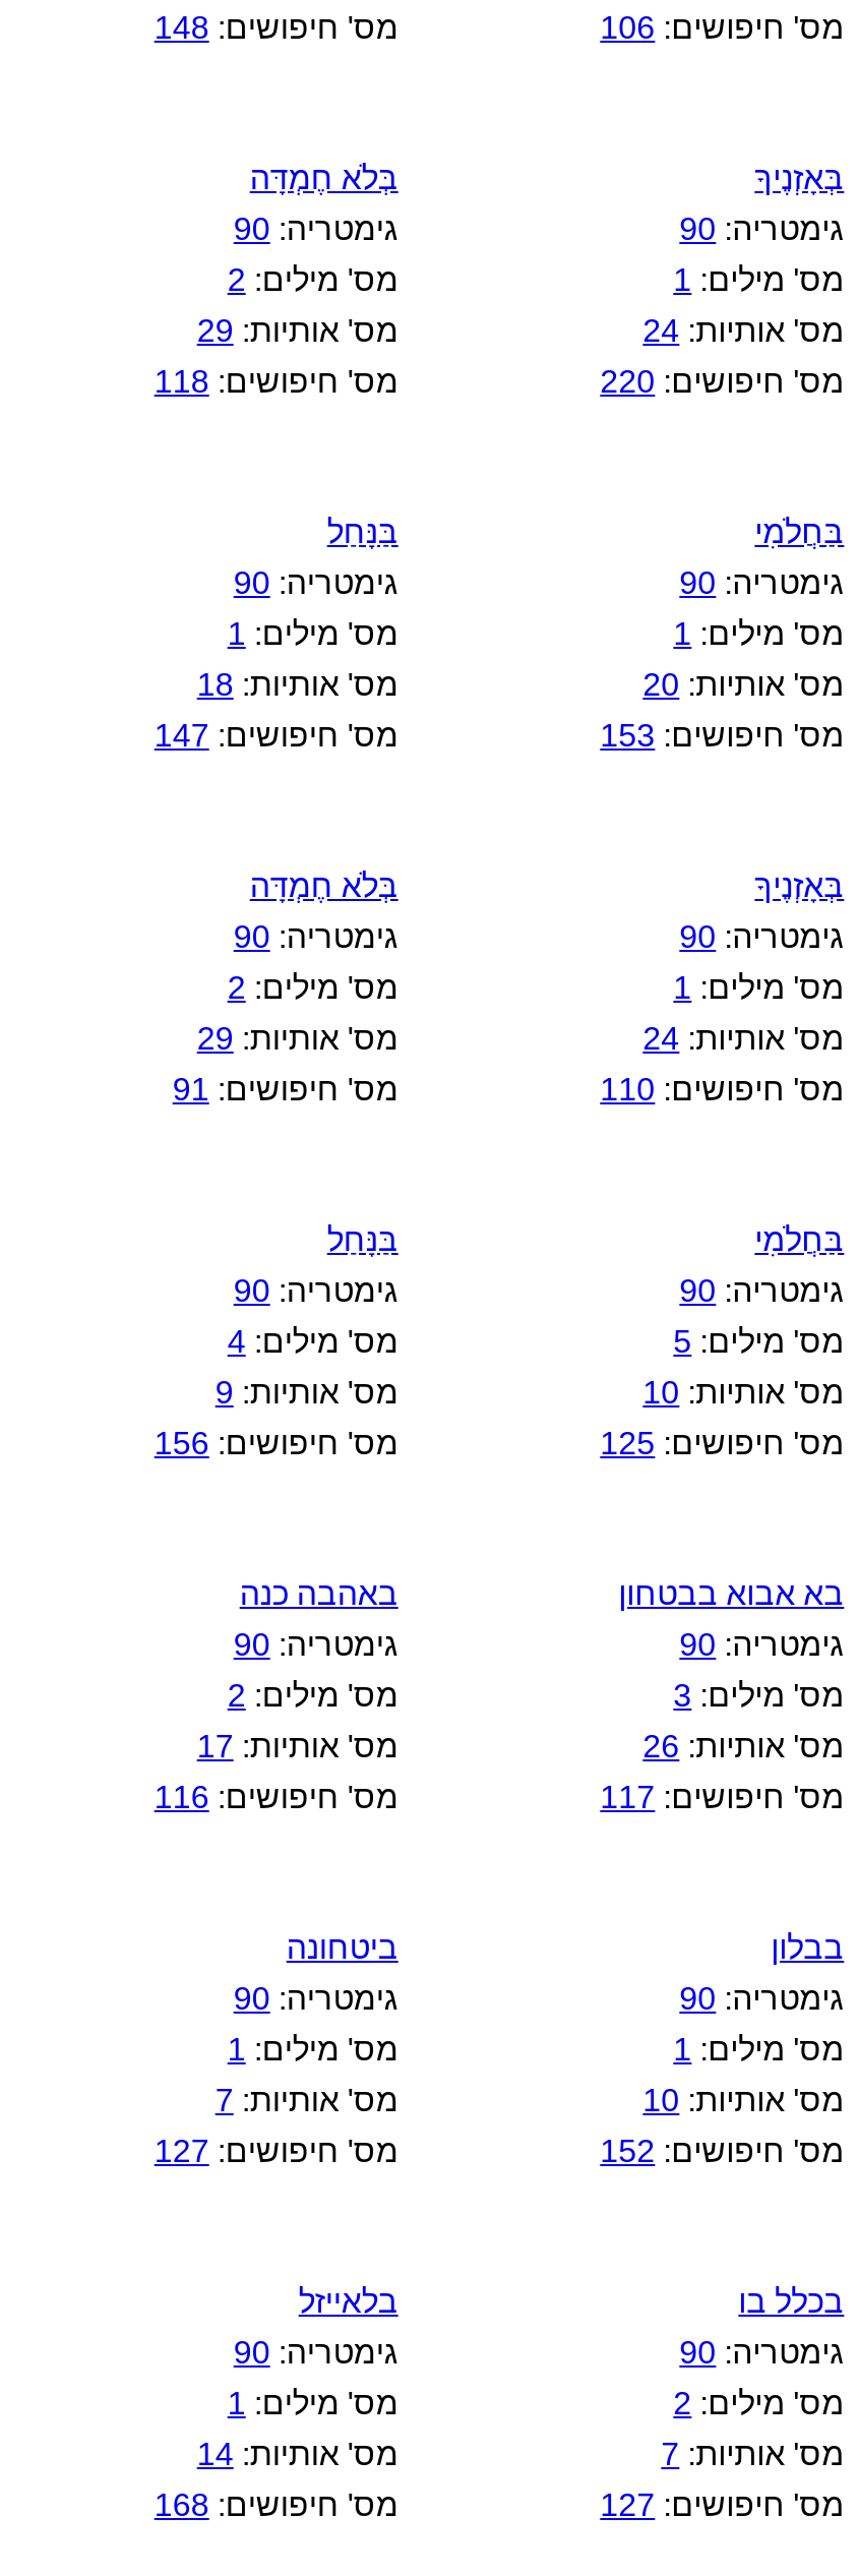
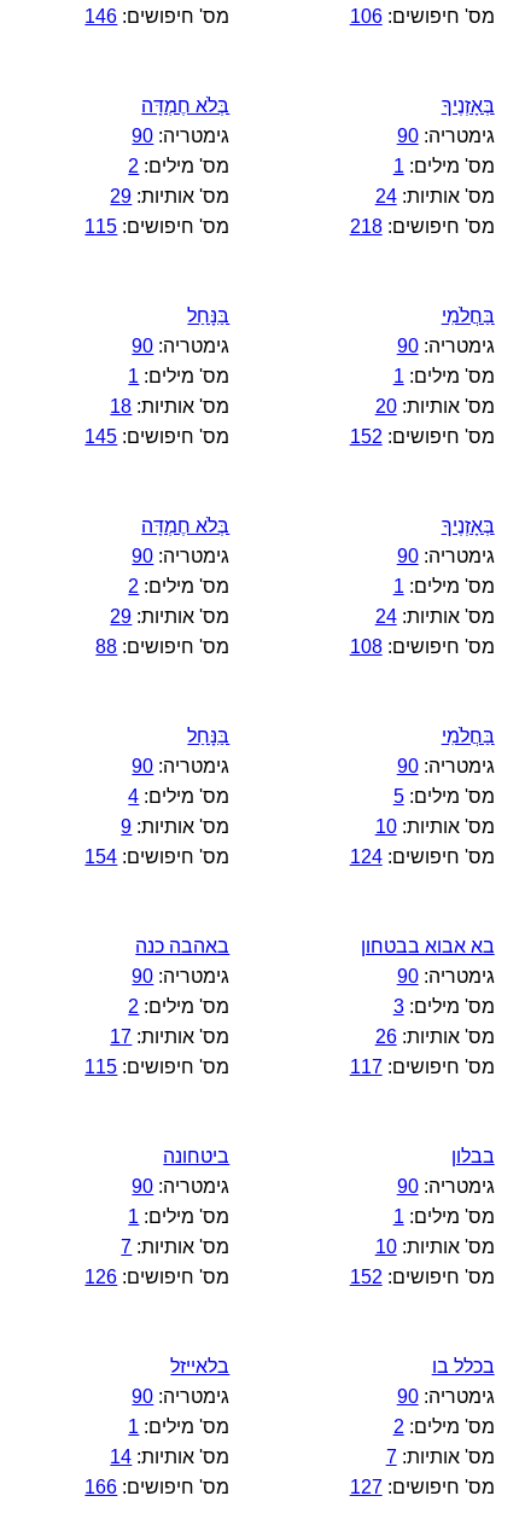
[154,10,398,45] מס' חיפושים: 148 -> [85,6,230,27] מס' חיפושים: 146
[154,364,398,399] מס' חיפושים: 118 -> [85,216,230,237] מס' חיפושים: 115
[600,364,844,399] מס' חיפושים: 220 -> [350,216,494,237] מס' חיפושים: 218
[154,718,398,753] מס' חיפושים: 147 -> [85,426,230,447] מס' חיפושים: 145
[600,718,844,753] מס' חיפושים: 153 -> [350,426,494,447] מס' חיפושים: 152
[172,1072,398,1106] מס' חיפושים: 91 -> [96,636,230,657] מס' חיפושים: 88
[600,1072,844,1106] מס' חיפושים: 110 -> [350,636,494,657] מס' חיפושים: 108
[154,1426,398,1460] מס' חיפושים: 156 -> [85,846,230,867] מס' חיפושים: 154
[600,1426,844,1460] מס' חיפושים: 125 -> [350,846,494,867] מס' חיפושים: 124
[154,1780,398,1814] מס' חיפושים: 116 -> [85,1057,230,1077] מס' חיפושים: 115
[154,2134,398,2168] מס' חיפושים: 127 -> [85,1267,230,1287] מס' חיפושים: 126
[154,2488,398,2522] מס' חיפושים: 168 -> [85,1477,230,1497] מס' חיפושים: 166

